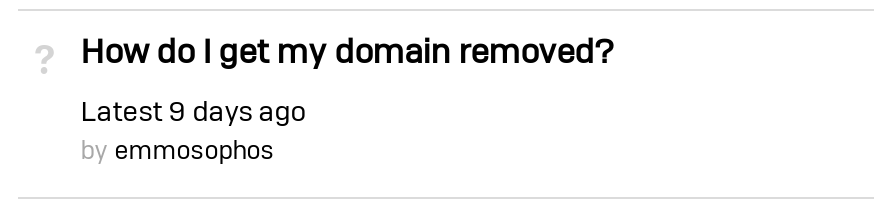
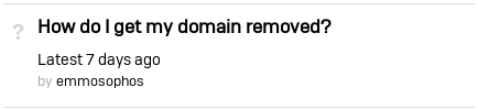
[80,94,306,130] Latest 9 days ago -> [38,50,161,70] Latest 7 days ago

